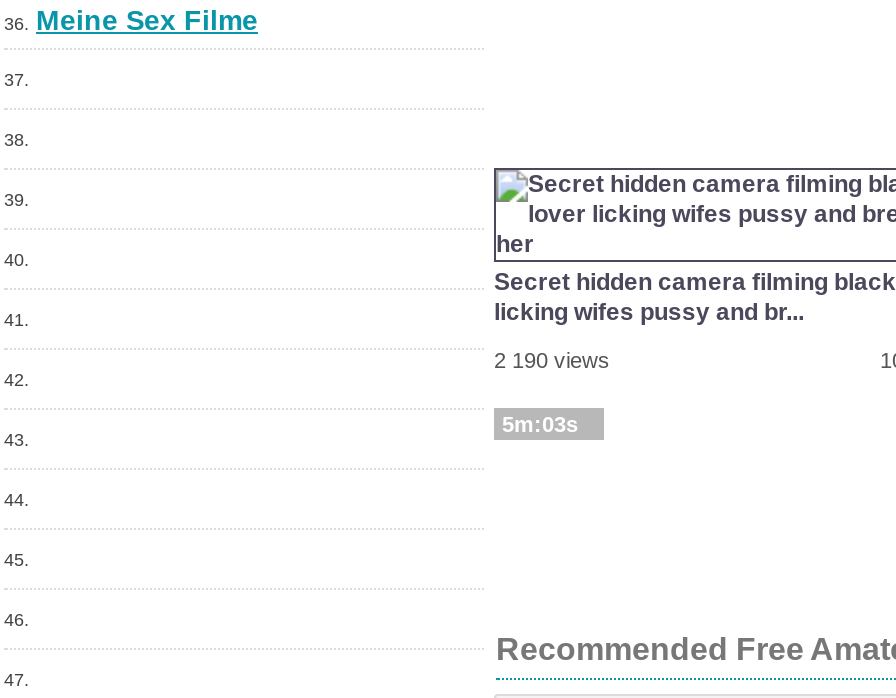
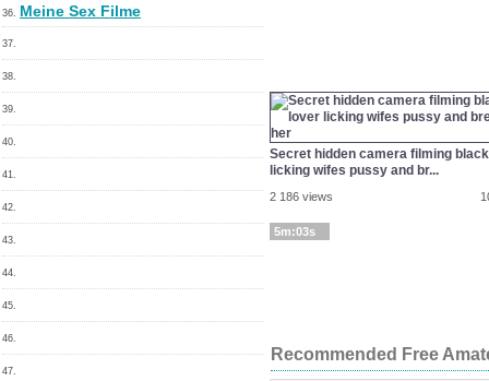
[494,348,610,372] 2 190 views -> [270,190,333,203] 2 186 views

